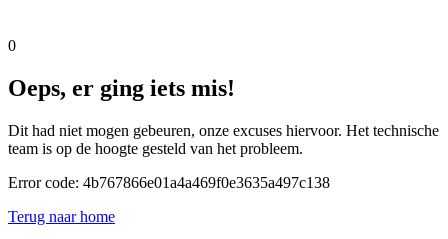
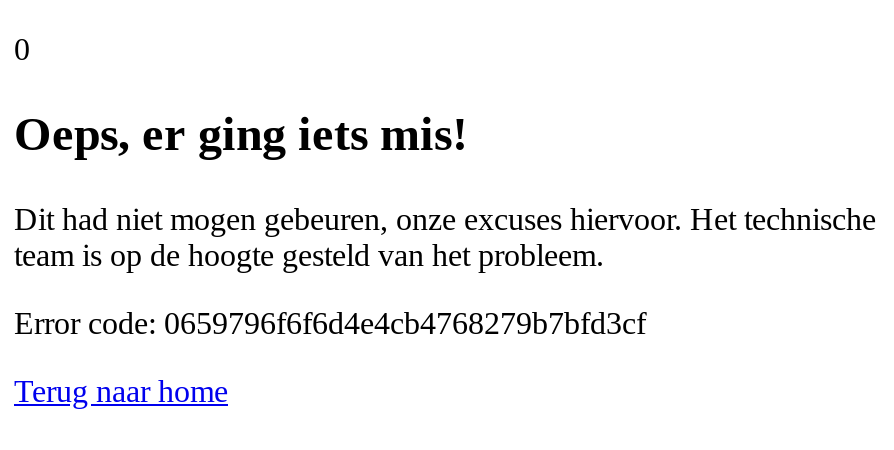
[8,174,330,191] Error code: 4b767866e01a4a469f0e3635a497c138 -> [14,306,646,340] Error code: 0659796f6f6d4e4cb4768279b7bfd3cf

